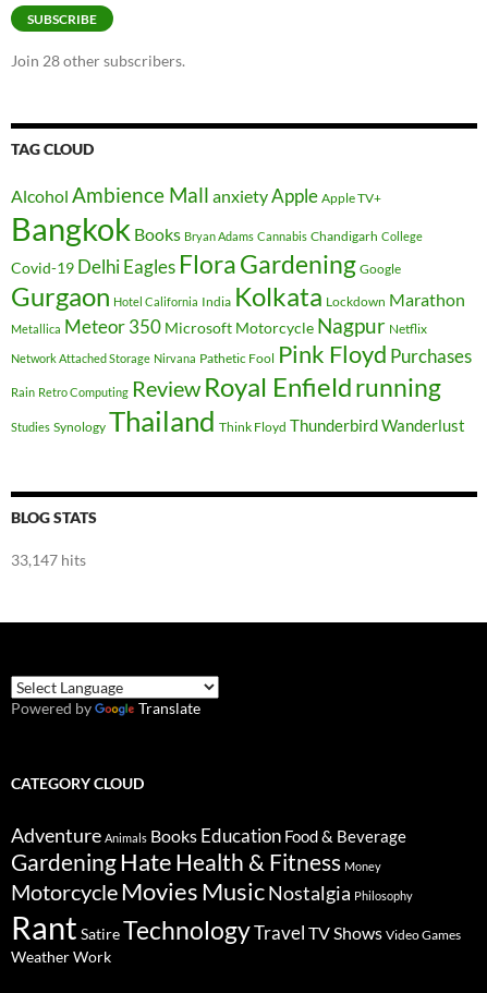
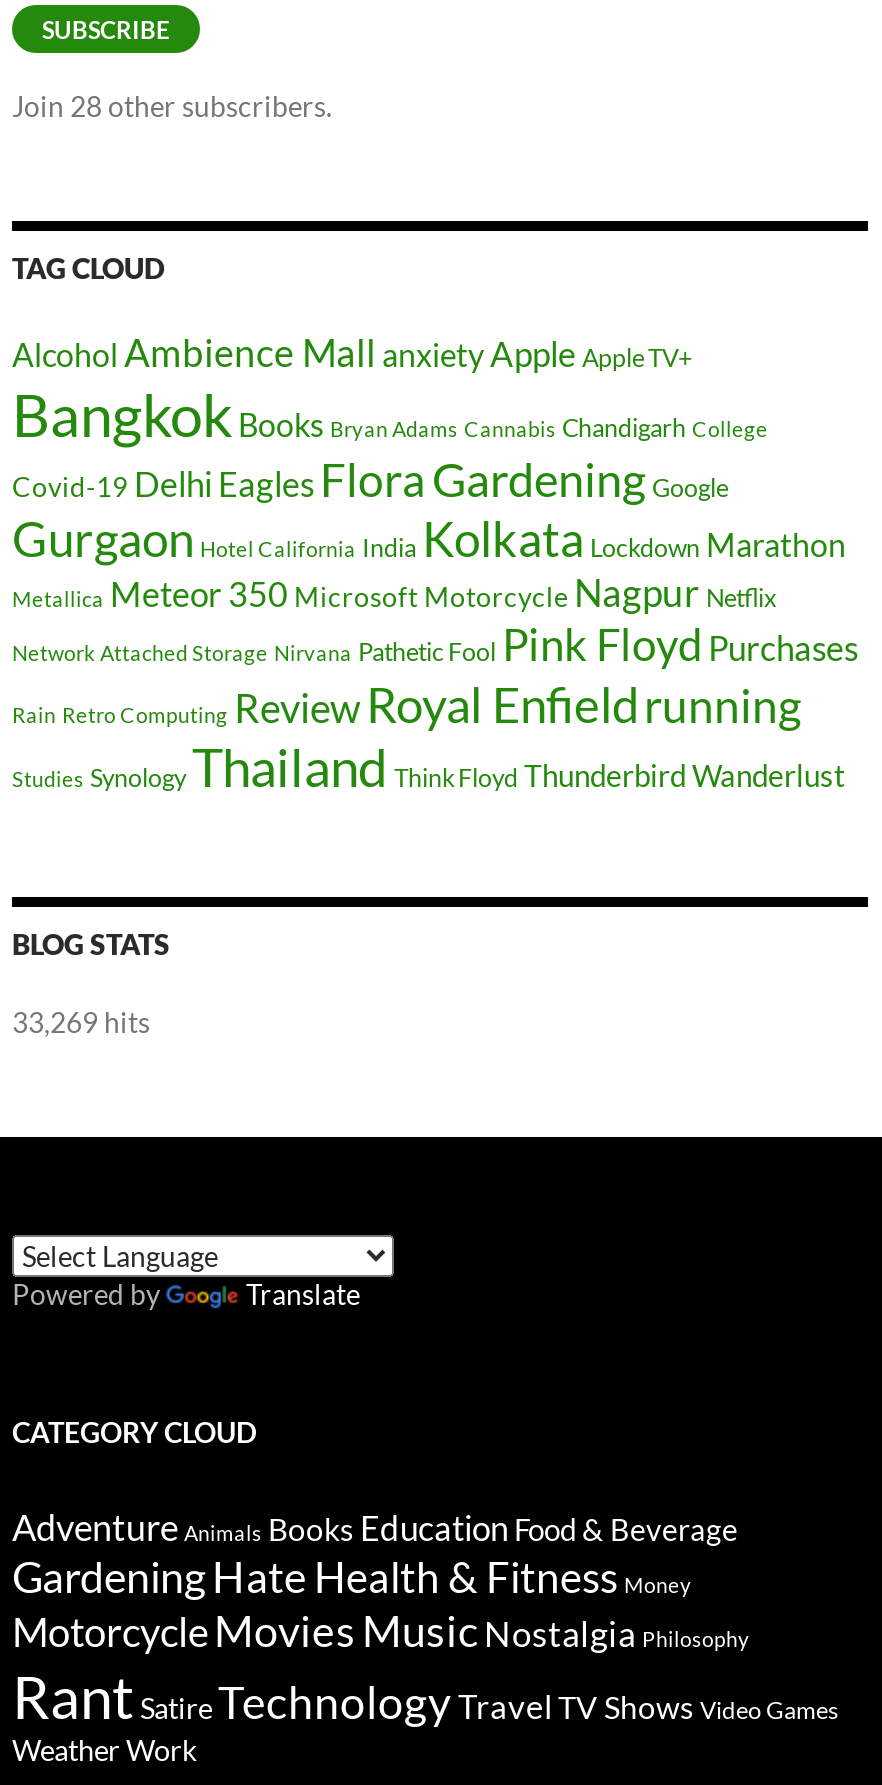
[11,551,86,569] 33,147 hits -> [12,1006,150,1040] 33,269 hits

